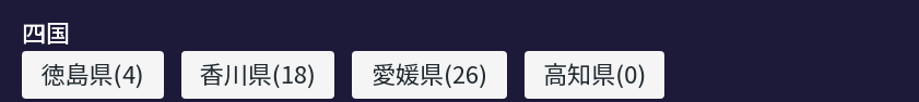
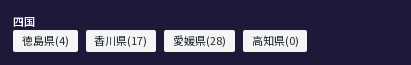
[200,56,316,91] 香川県(18) -> [94,32,147,48] 香川県(17)
[372,56,487,91] 愛媛県(26) -> [173,32,226,48] 愛媛県(28)

